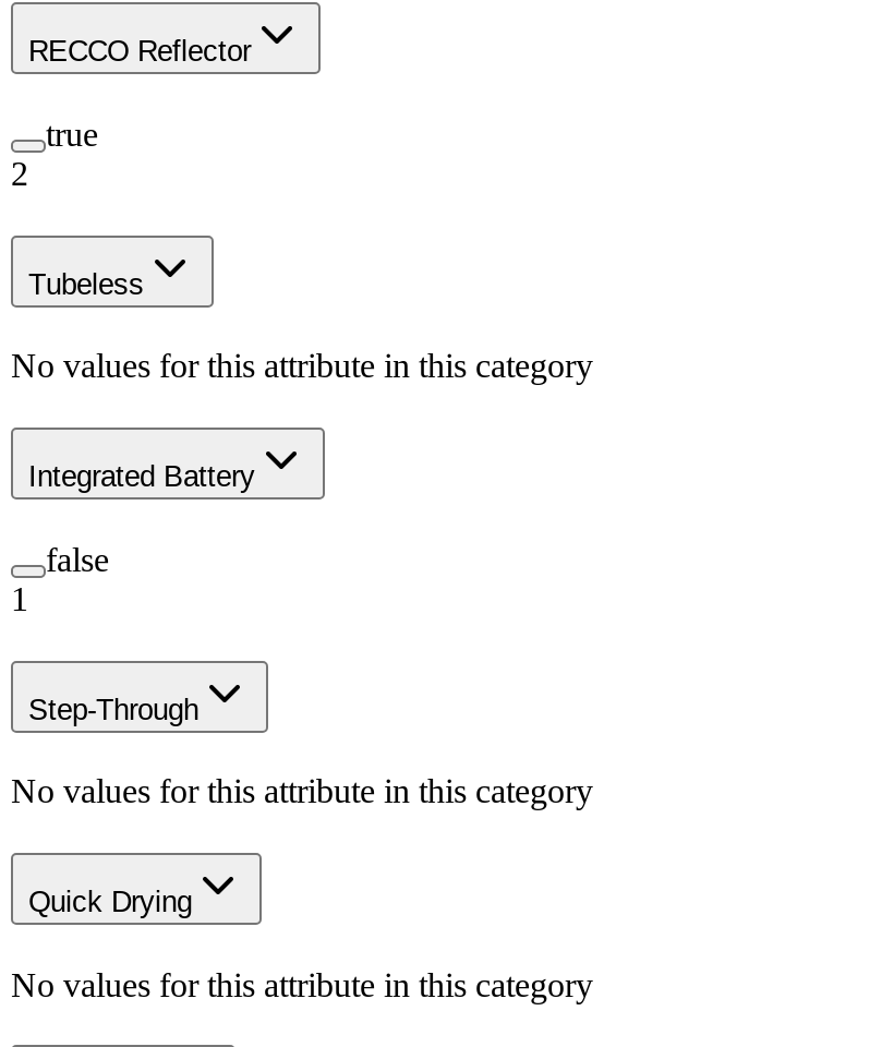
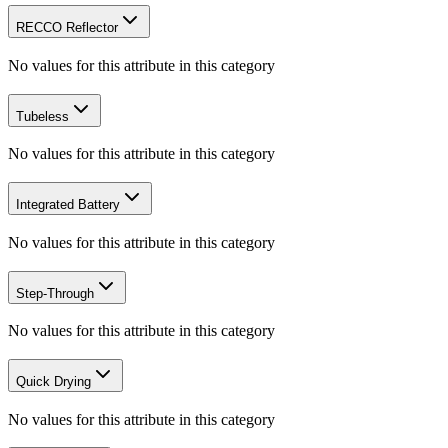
[11,115,98,192] true | 2 -> [8,57,275,74] No values for this attribute in this category
[11,541,109,617] false | 1 -> [8,234,275,251] No values for this attribute in this category

